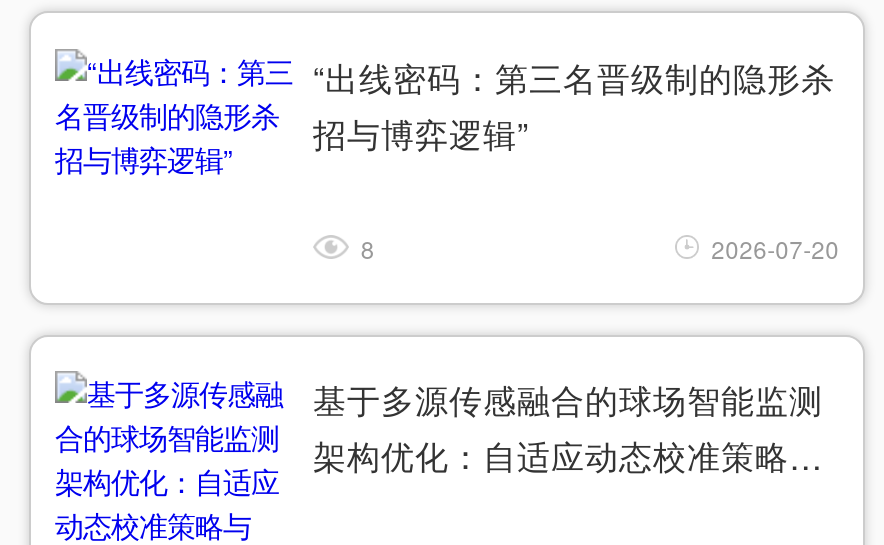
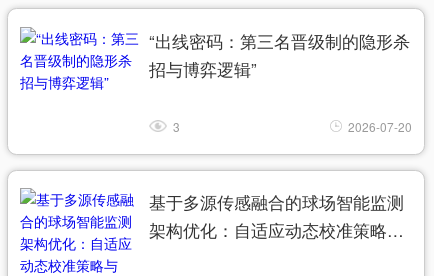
[361,230,375,264] 8 -> [173,118,180,135] 3

